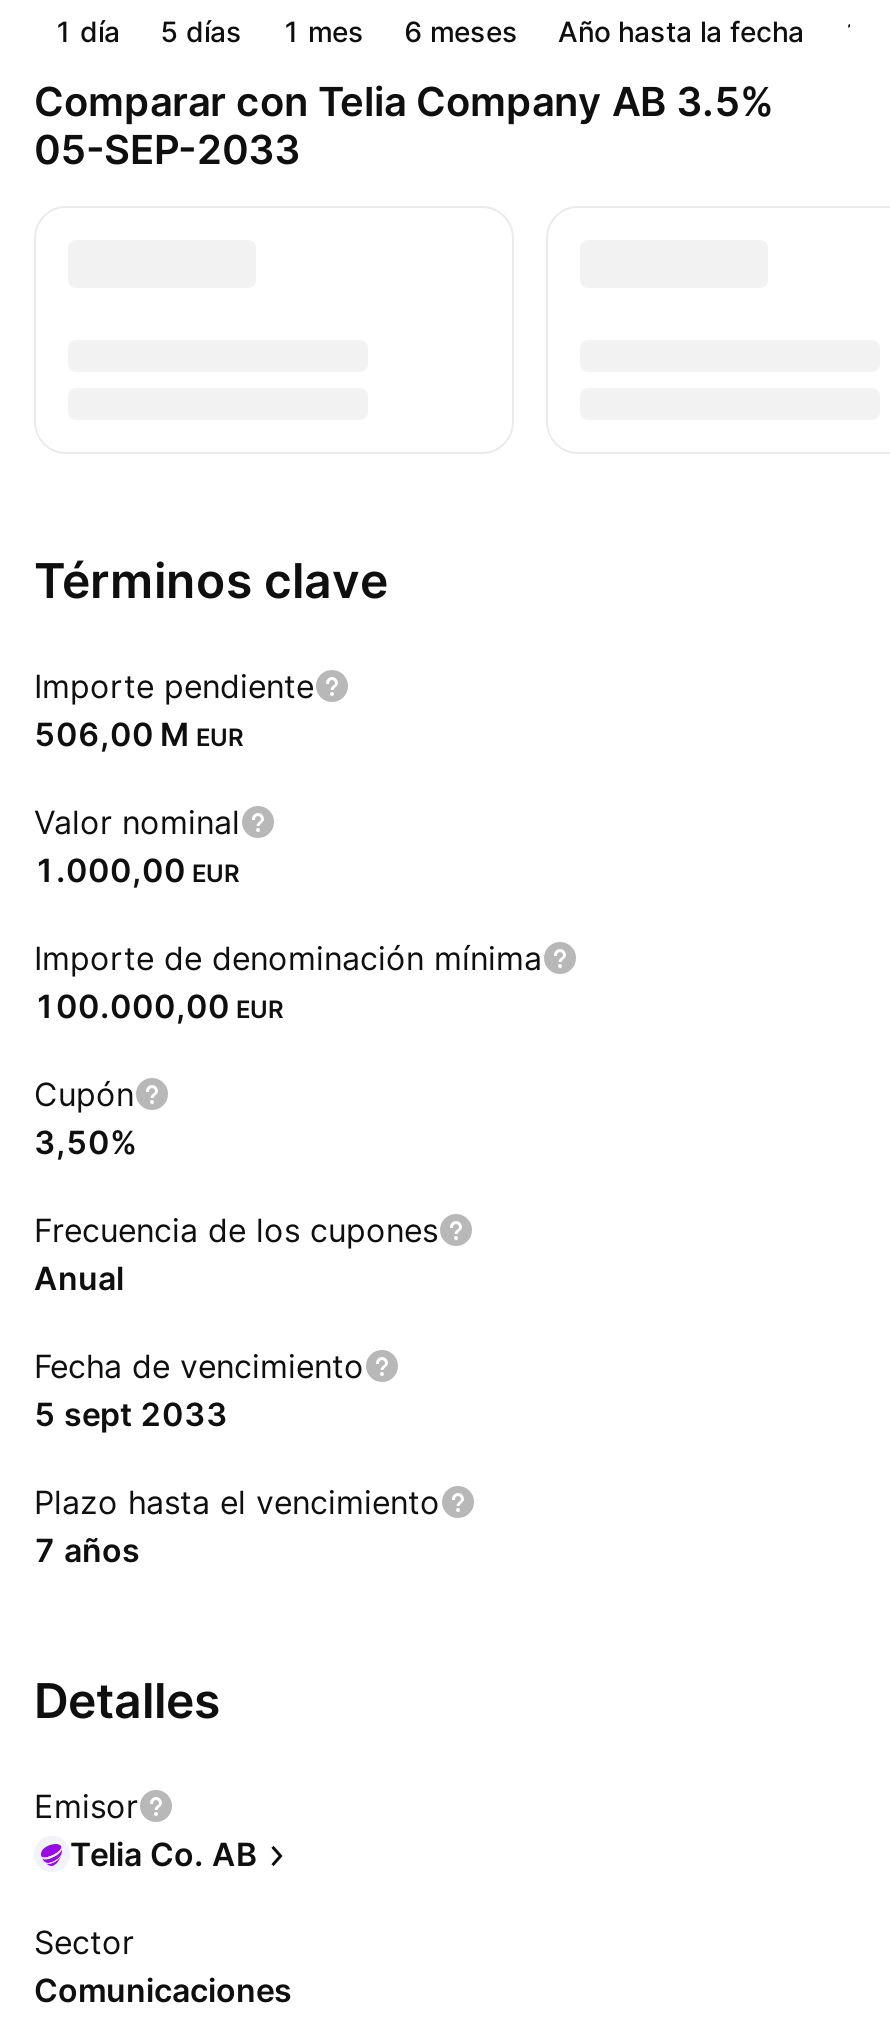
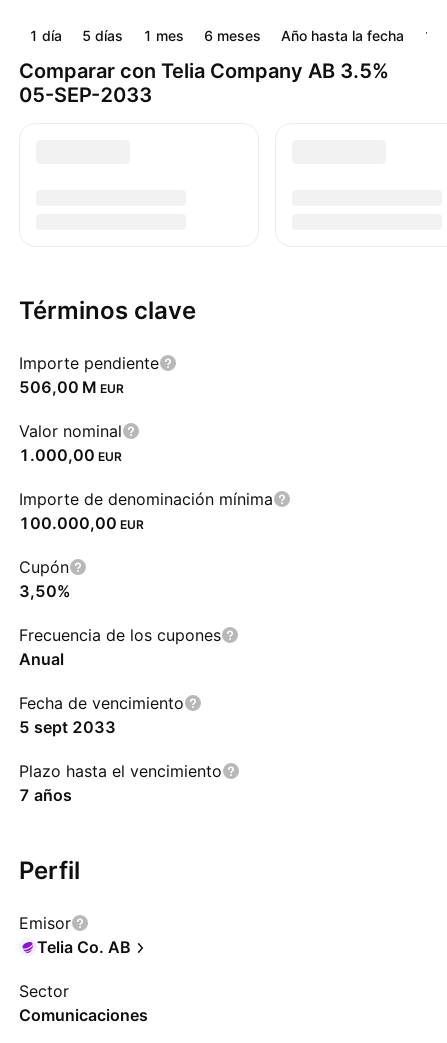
[34,1672,220,1730] Detalles -> [19,856,80,885] Perfil

